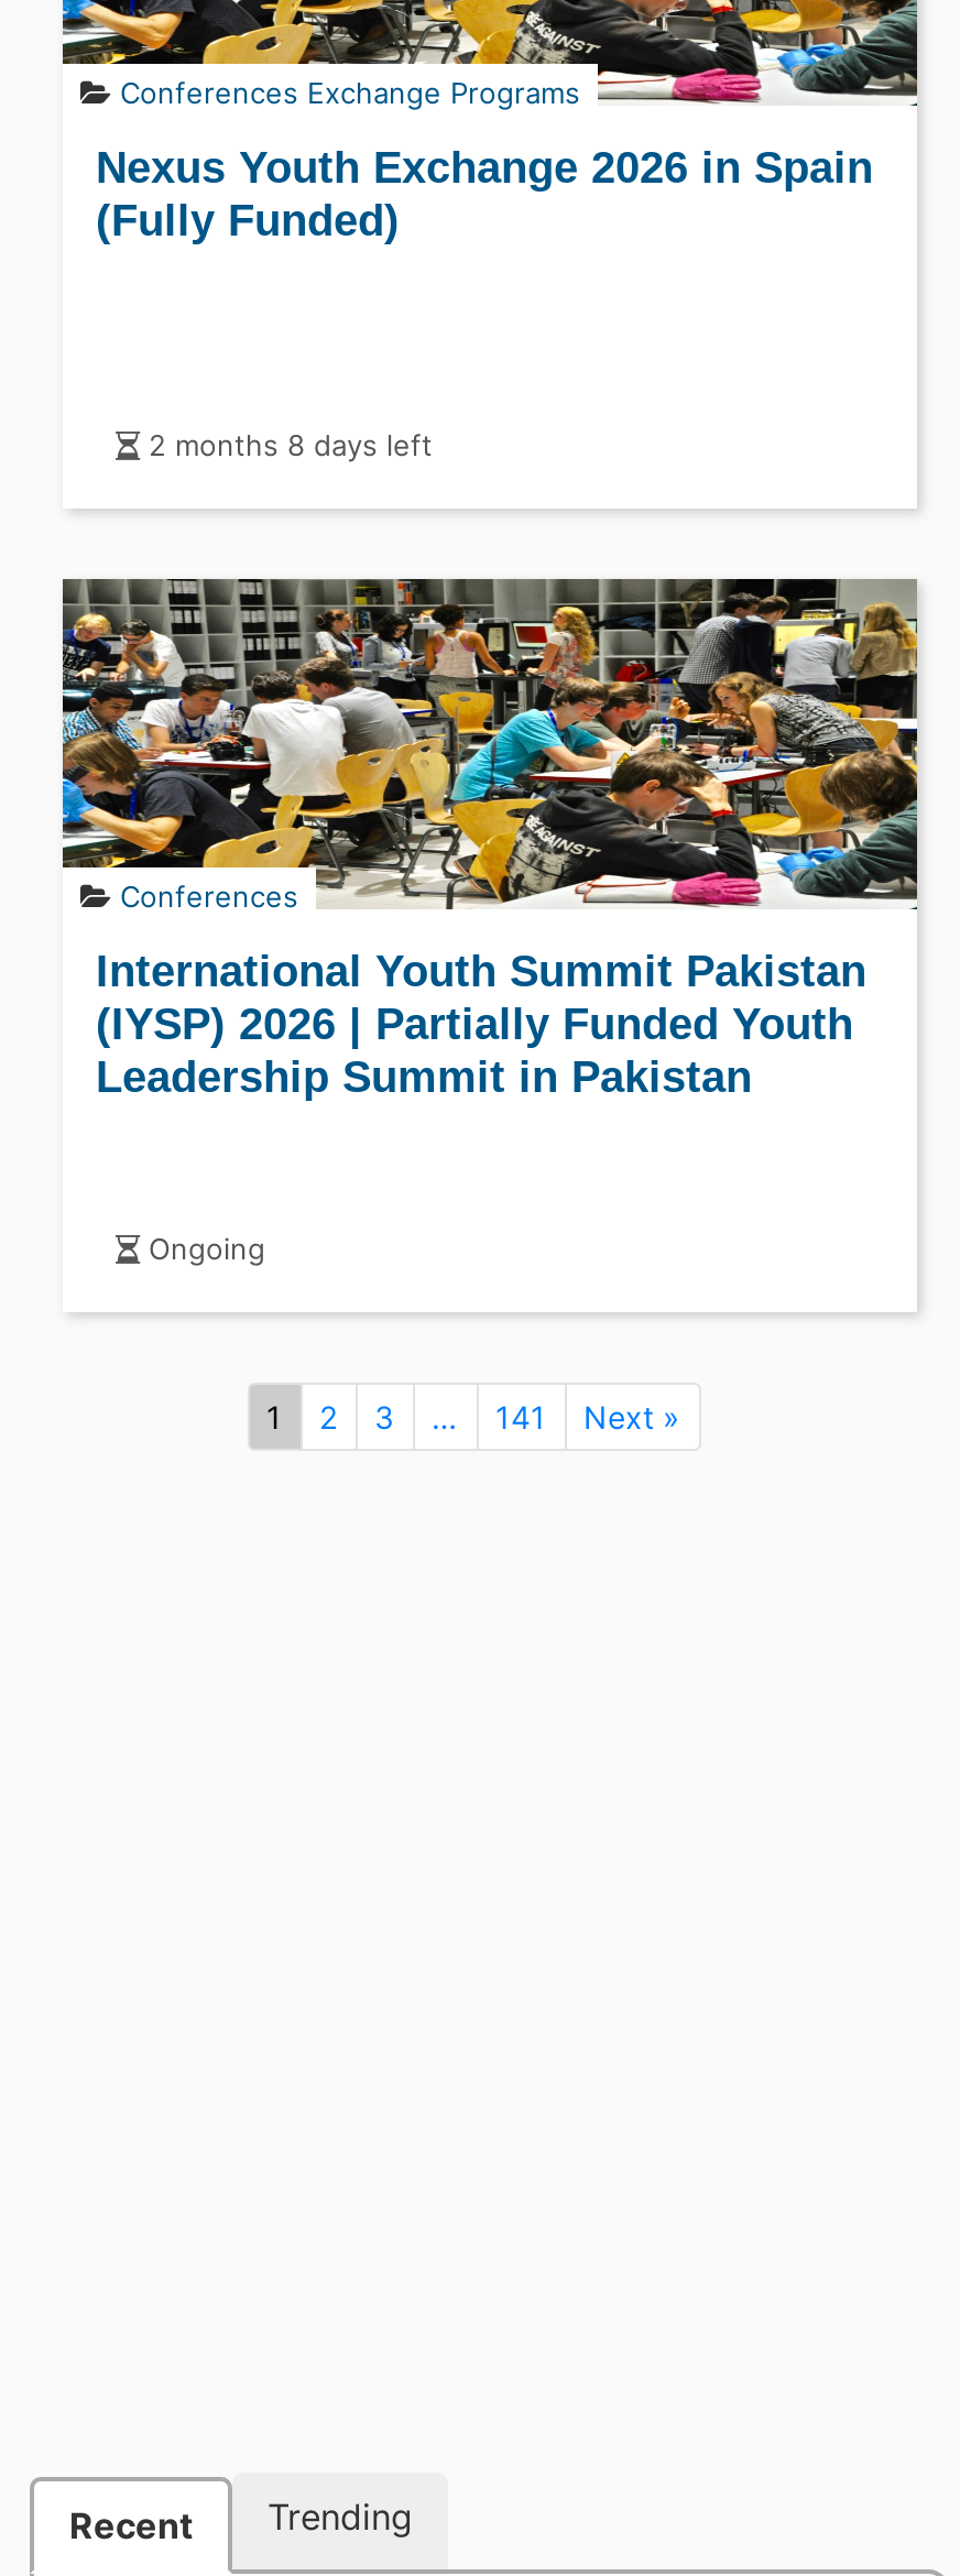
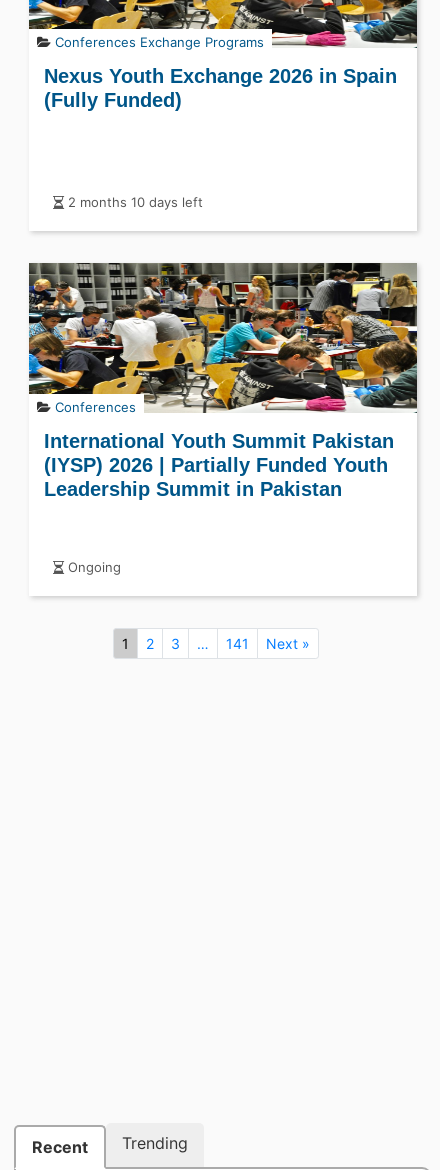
[140,427,433,462] 2 months 8 days left -> [64,194,203,210] 2 months 10 days left

